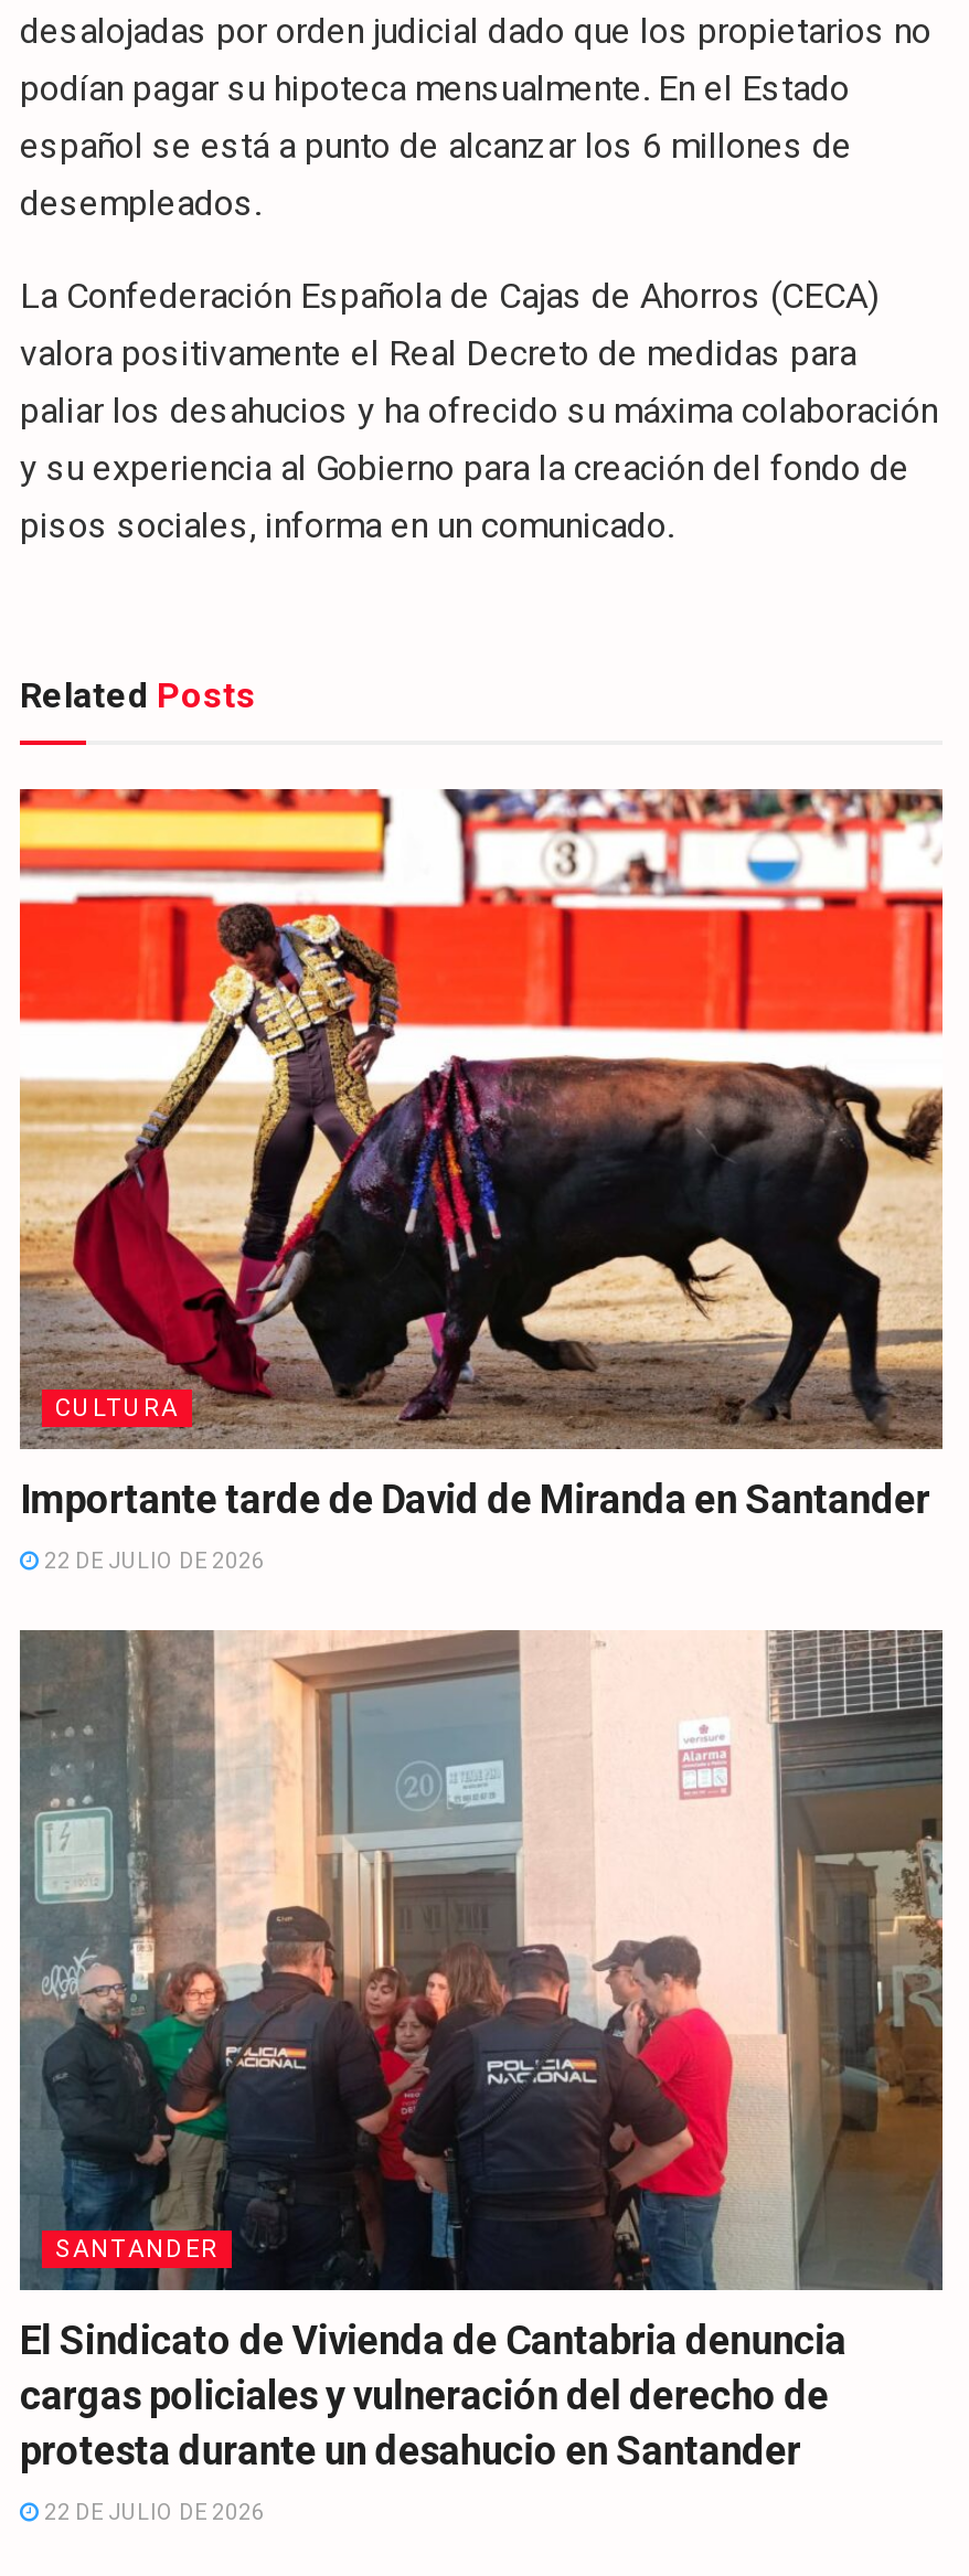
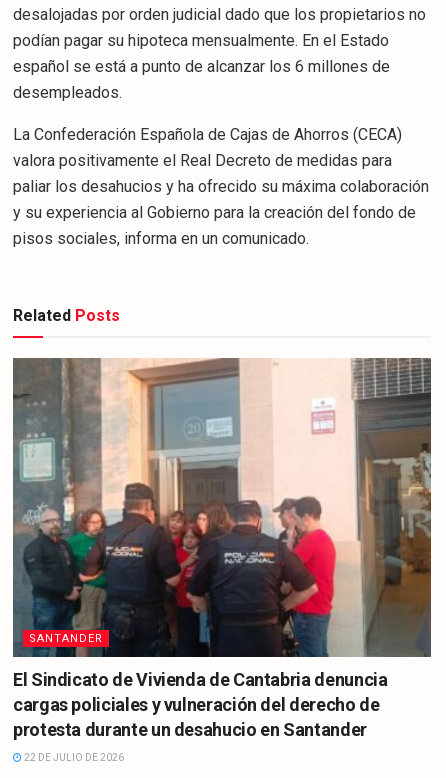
[18,787,945,1572] [image] | CULTURA | Importante tarde de David de Miranda en Santander | 22 DE JULIO DE 2026 -> none

